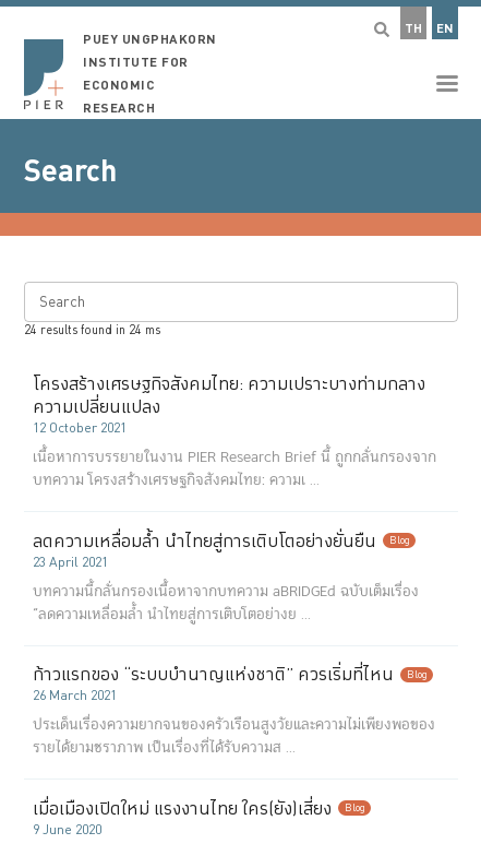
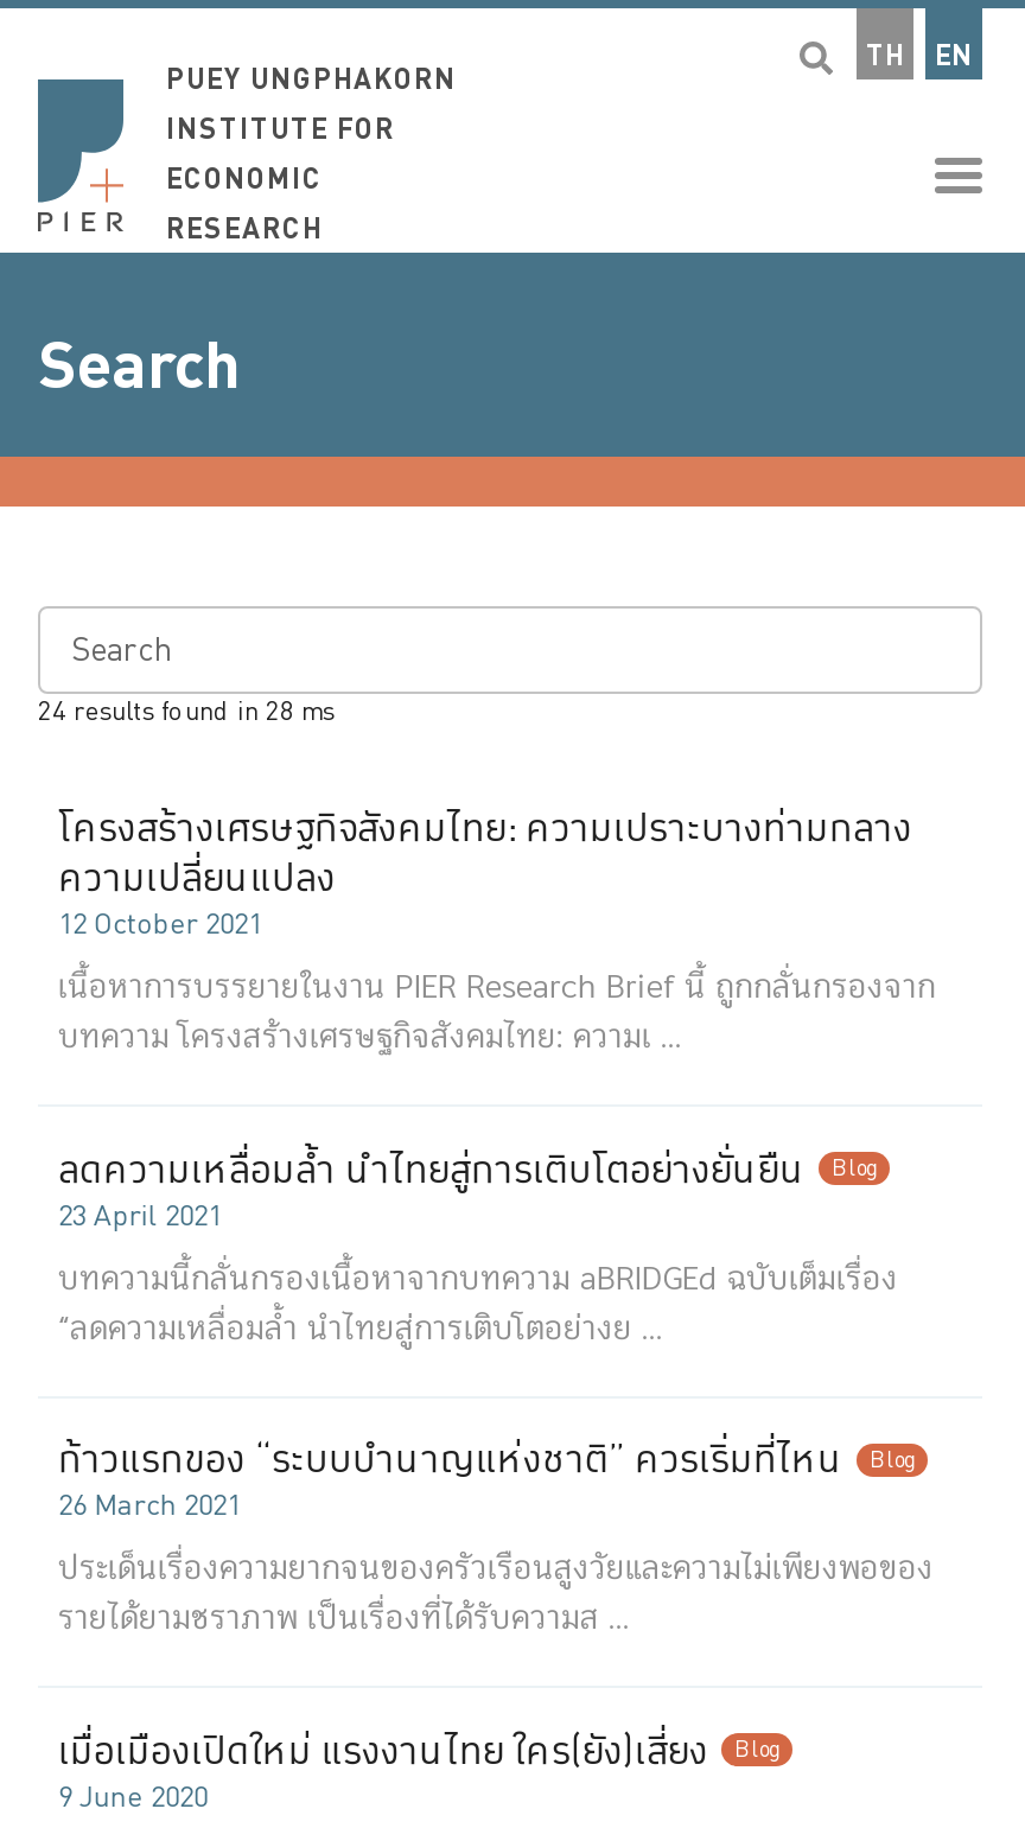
[24,321,160,340] 24 results found in 24 ms -> [38,692,335,733] 24 results found in 28 ms

